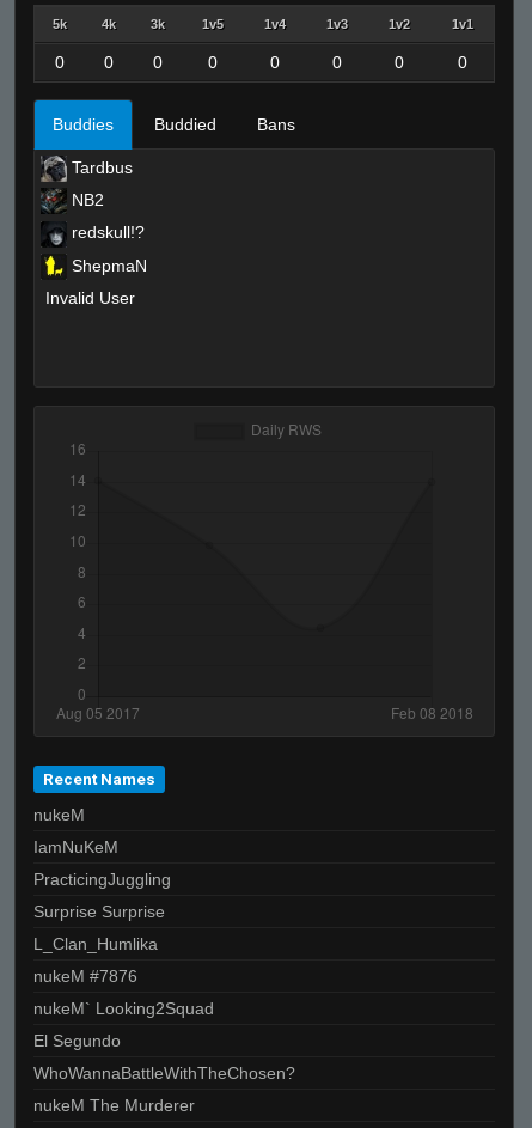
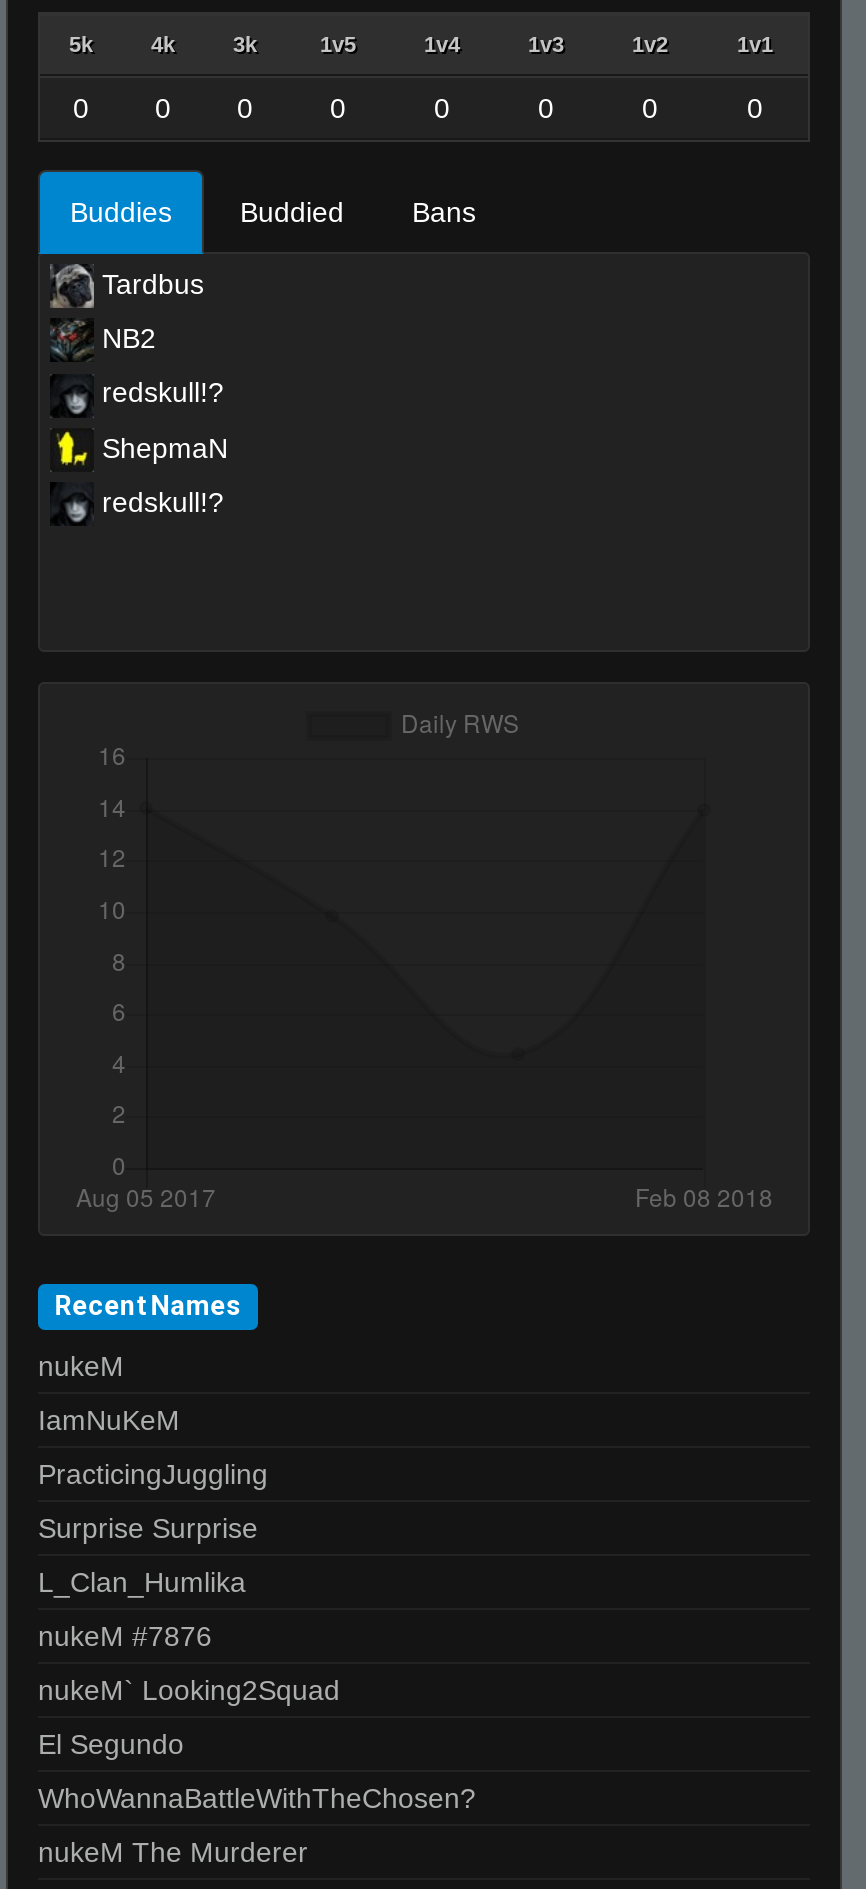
[41,288,135,307] Invalid User -> [94,486,224,518] redskull!?

